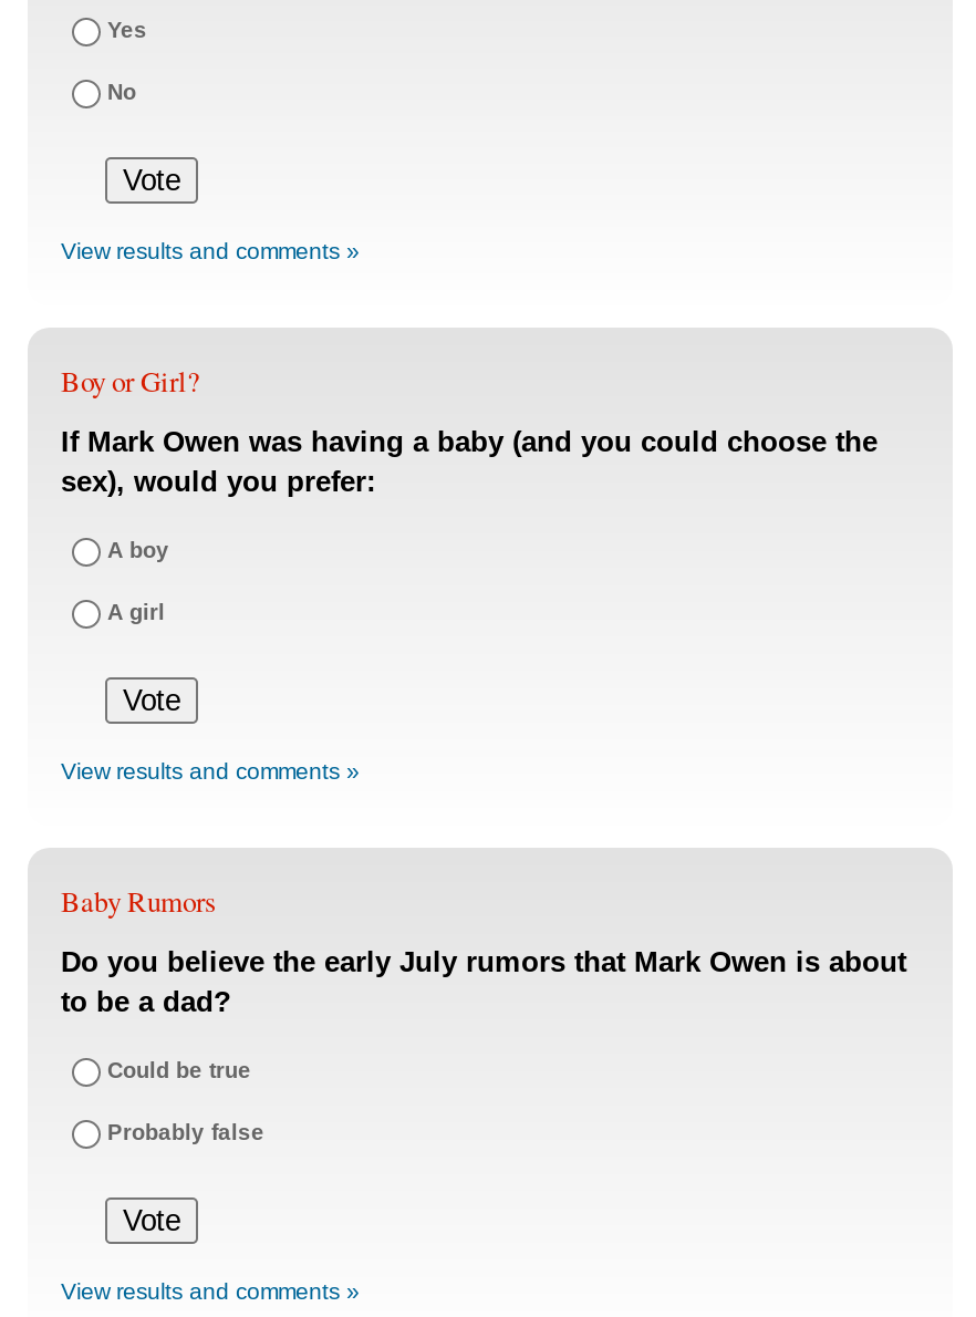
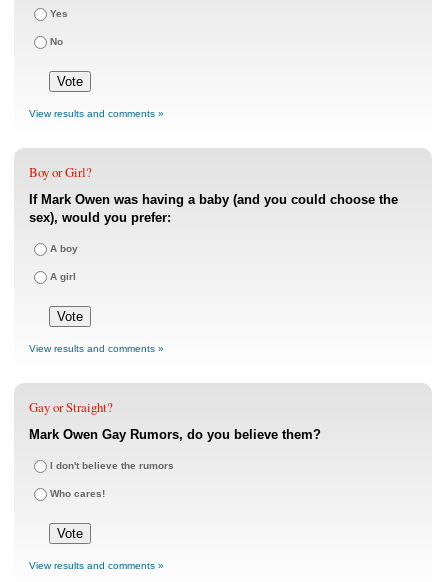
[61,882,216,921] Baby Rumors -> [29,398,113,416] Gay or Straight?
[61,946,906,1019] Do you believe the early July rumors that Mark Owen is about | to be a dad? -> [29,427,321,442] Mark Owen Gay Rumors, do you believe them?
[107,1058,251,1083] Could be true -> [50,460,174,471] I don't believe the rumors
[107,1120,264,1145] Probably false -> [50,488,105,499] Who cares!

